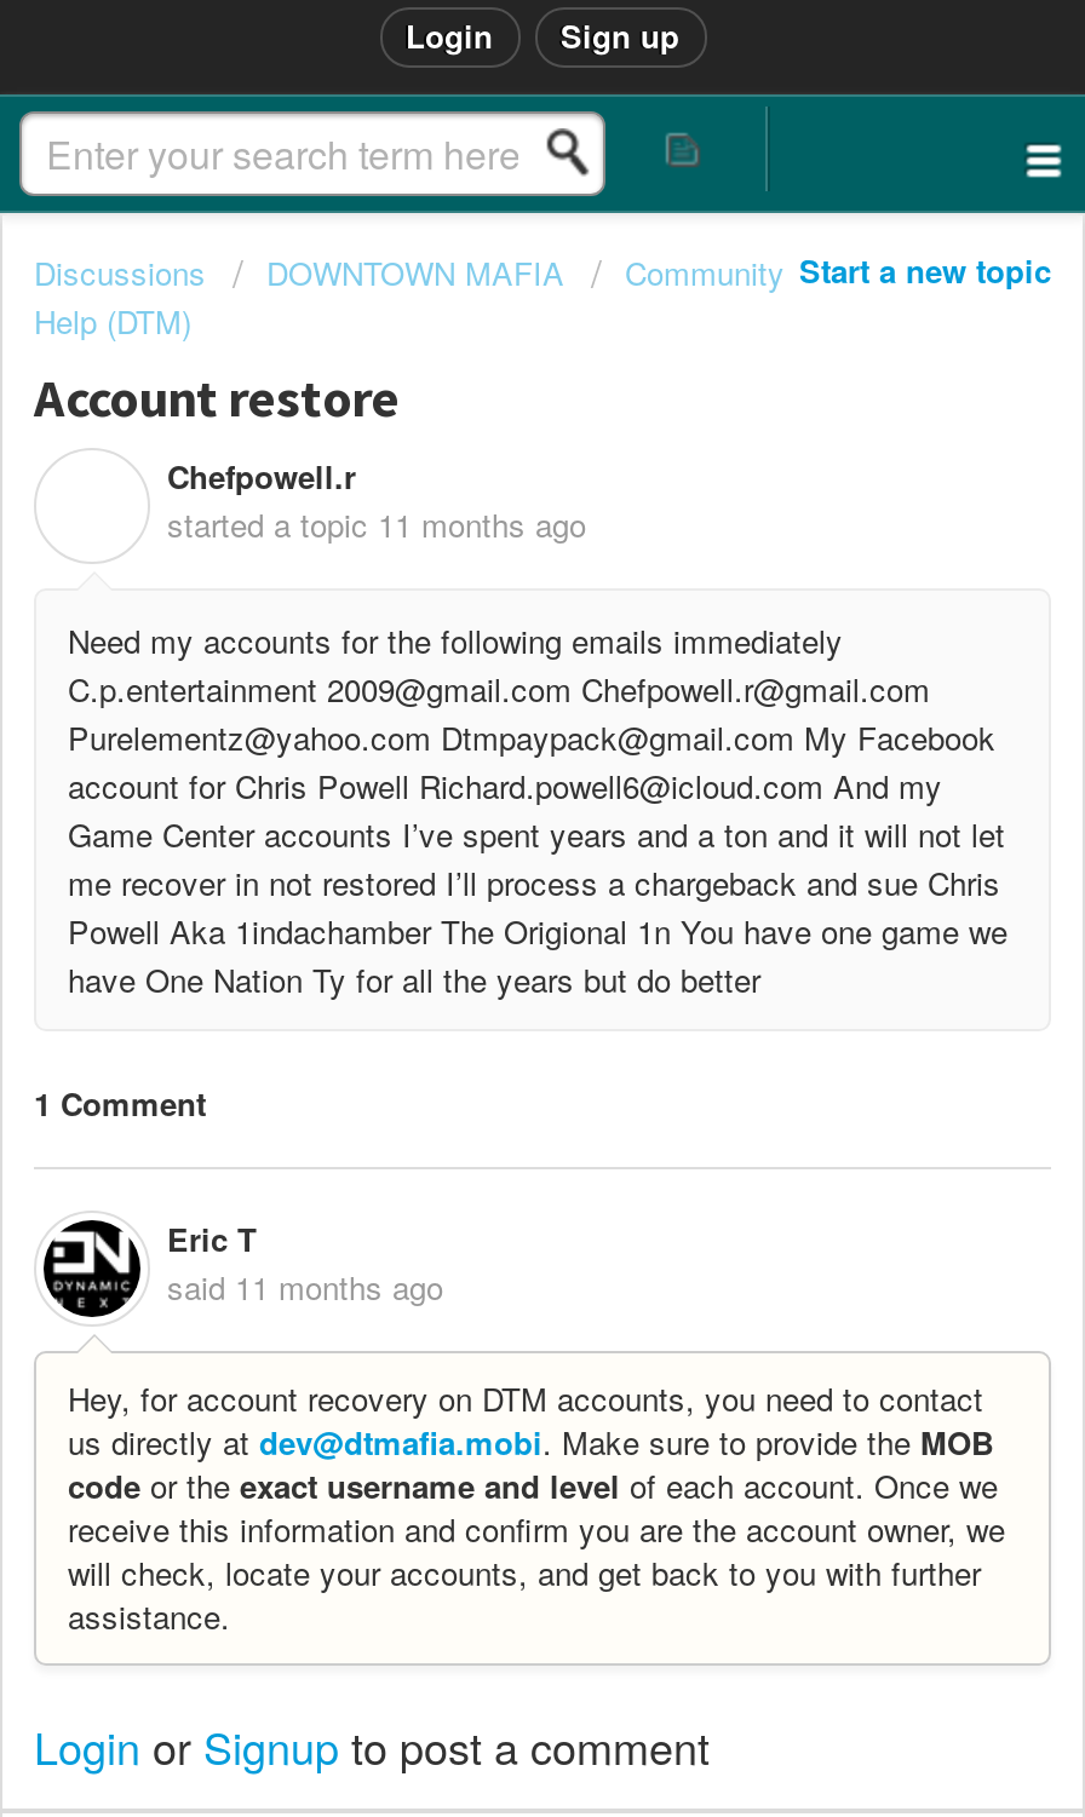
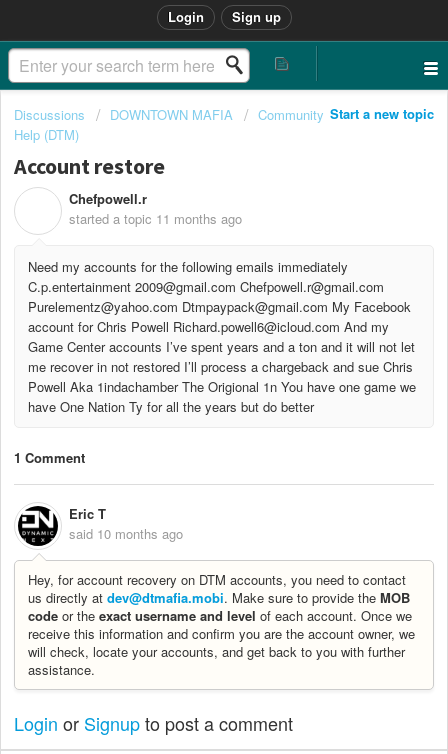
[167,1263,443,1309] said 11 months ago -> [69,523,183,542] said 10 months ago

